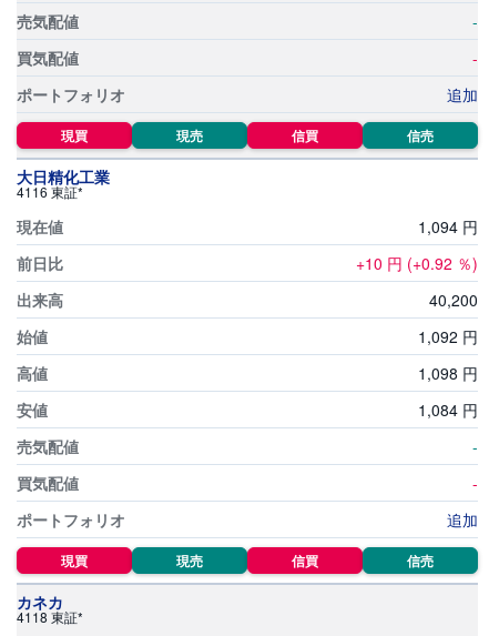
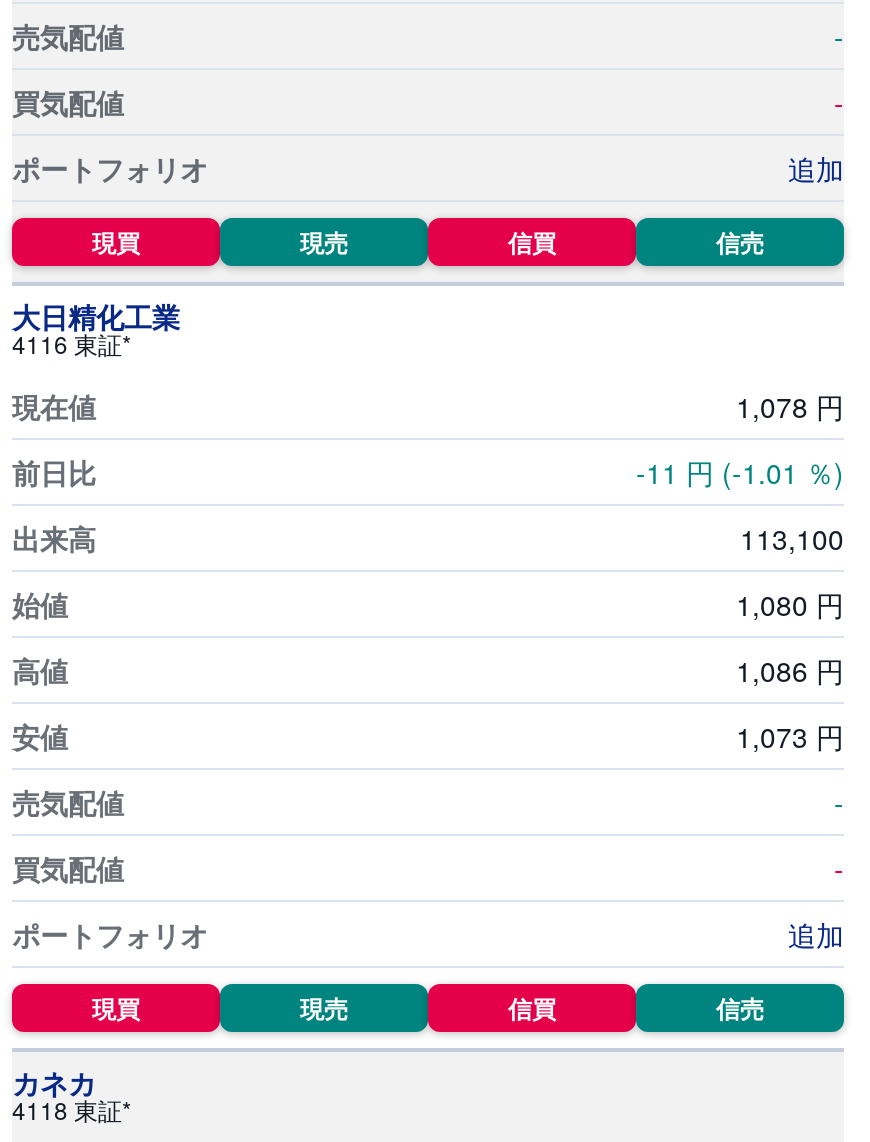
[418,215,478,238] 1, 094 円 -> [736,386,844,426] 1, 078 円
[356,252,478,274] +10 円 (+0.92 ％) -> [636,452,844,492] -11 円 (-1.01 ％)
[429,289,478,311] 40,200 -> [740,518,844,558] 113,100
[418,325,478,347] 1, 092 円 -> [736,584,844,624] 1, 080 円
[418,362,478,384] 1, 098 円 -> [736,650,844,690] 1, 086 円
[418,398,478,421] 1, 084 円 -> [736,716,844,756] 1, 073 円

